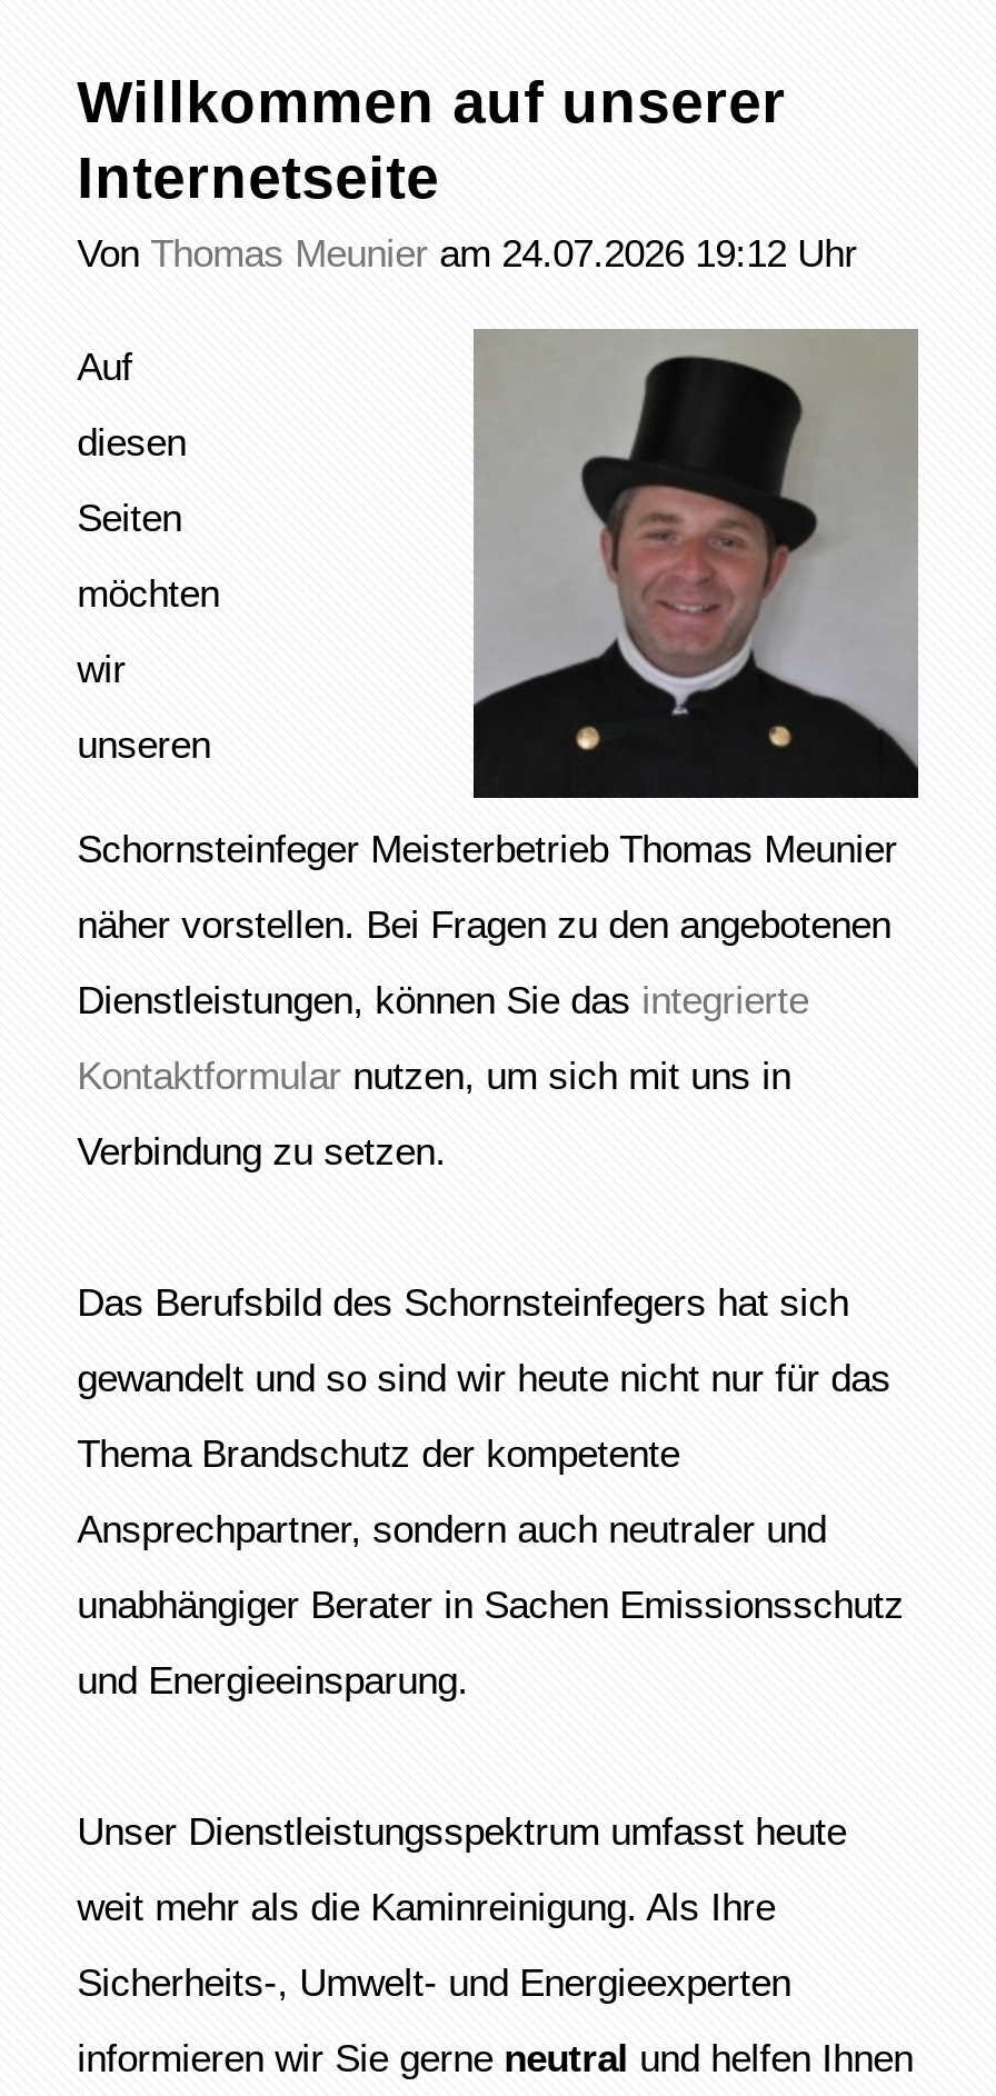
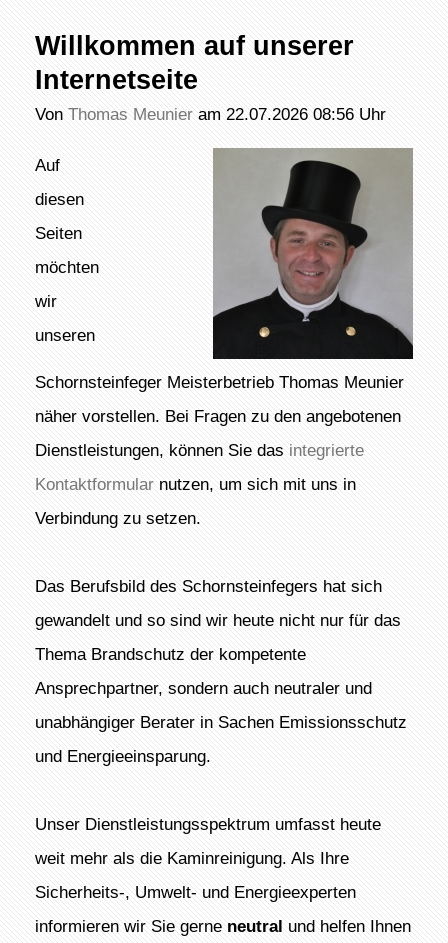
[77,231,857,275] Von Thomas Meunier am 24.07.2026 19:12 Uhr -> [35,104,386,124] Von Thomas Meunier am 22.07.2026 08:56 Uhr

